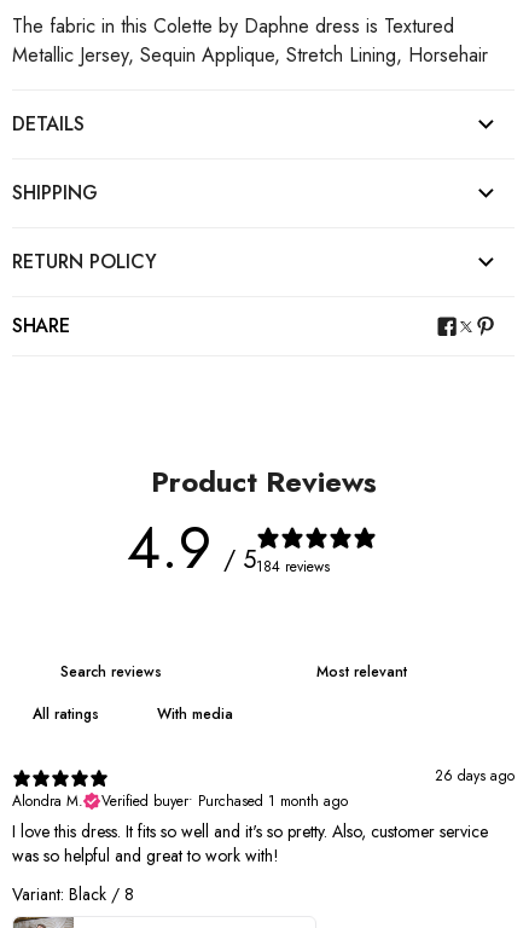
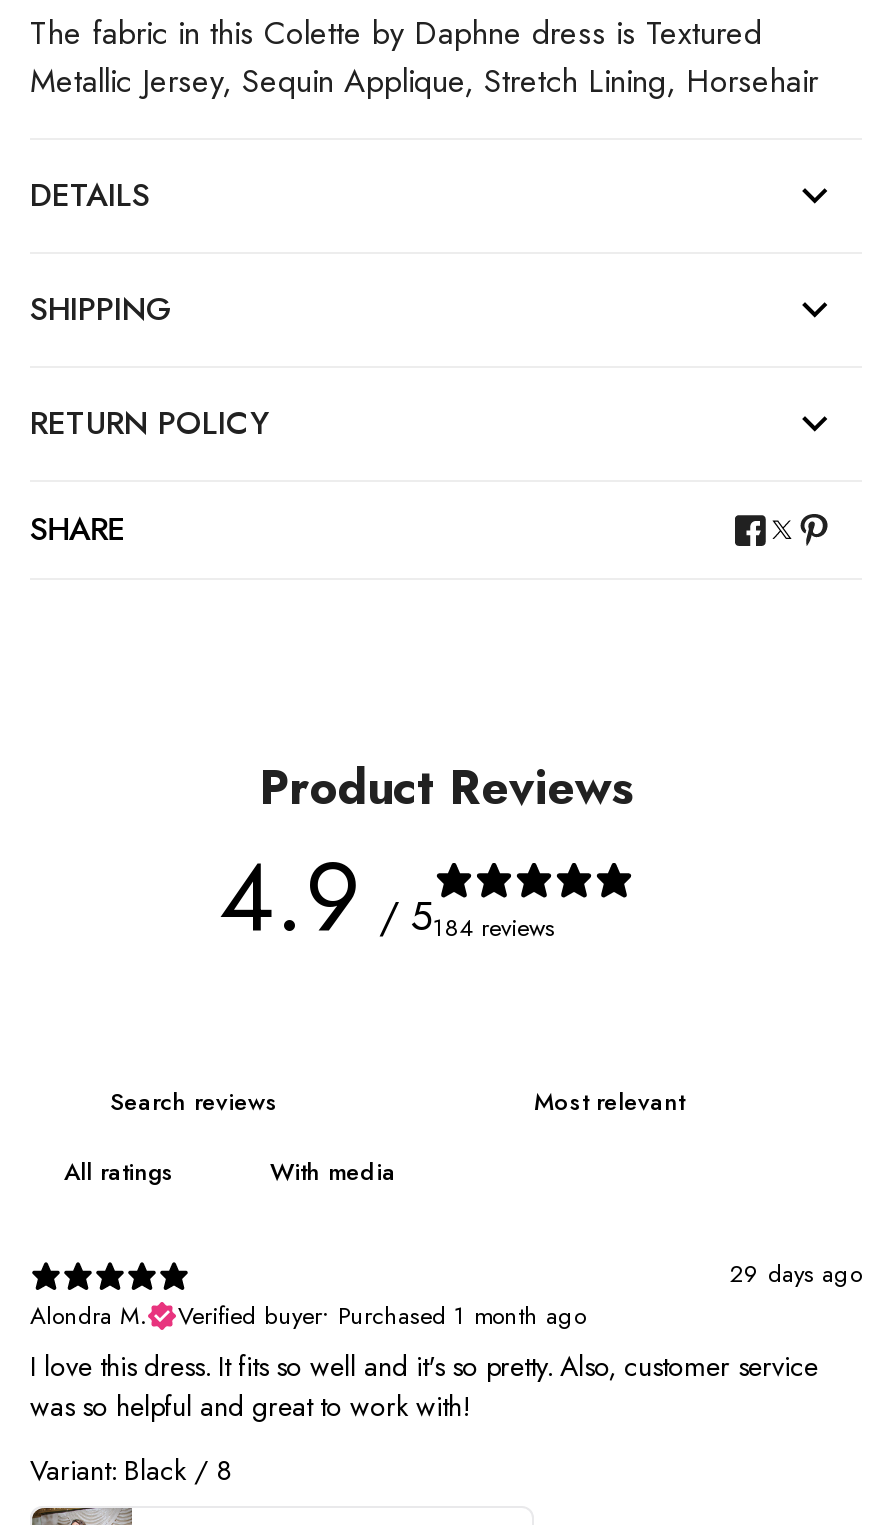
[435,765,515,787] 26 days ago -> [730,1256,862,1292] 29 days ago

